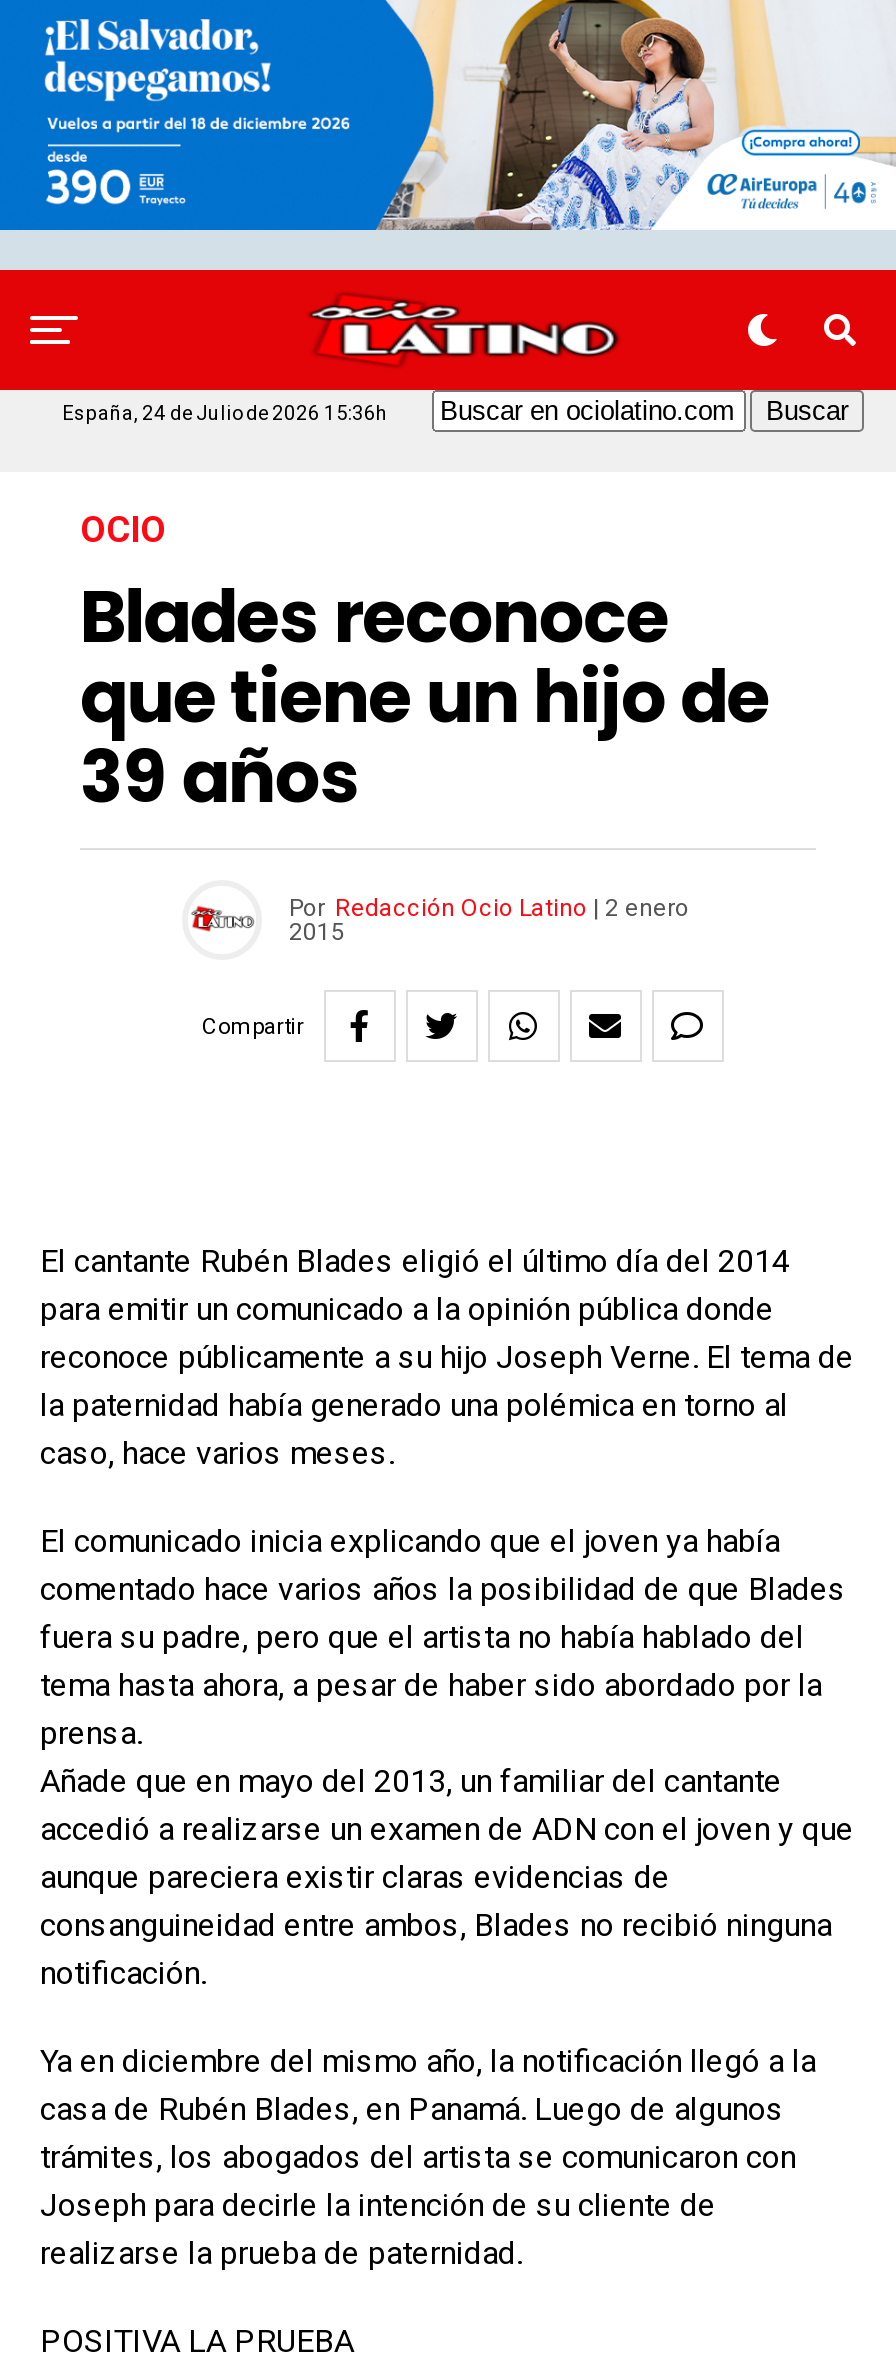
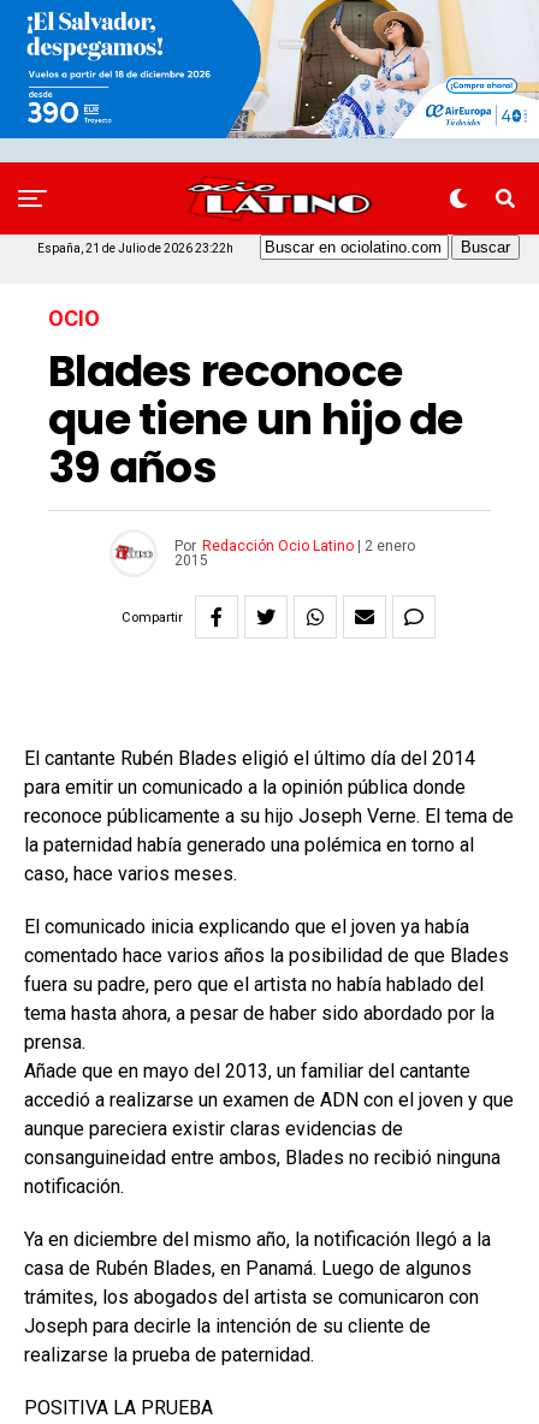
[62,403,392,425] España, 24 de Julio de 2026 15:36h -> [37,242,236,256] España, 21 de Julio de 2026 23:22h

